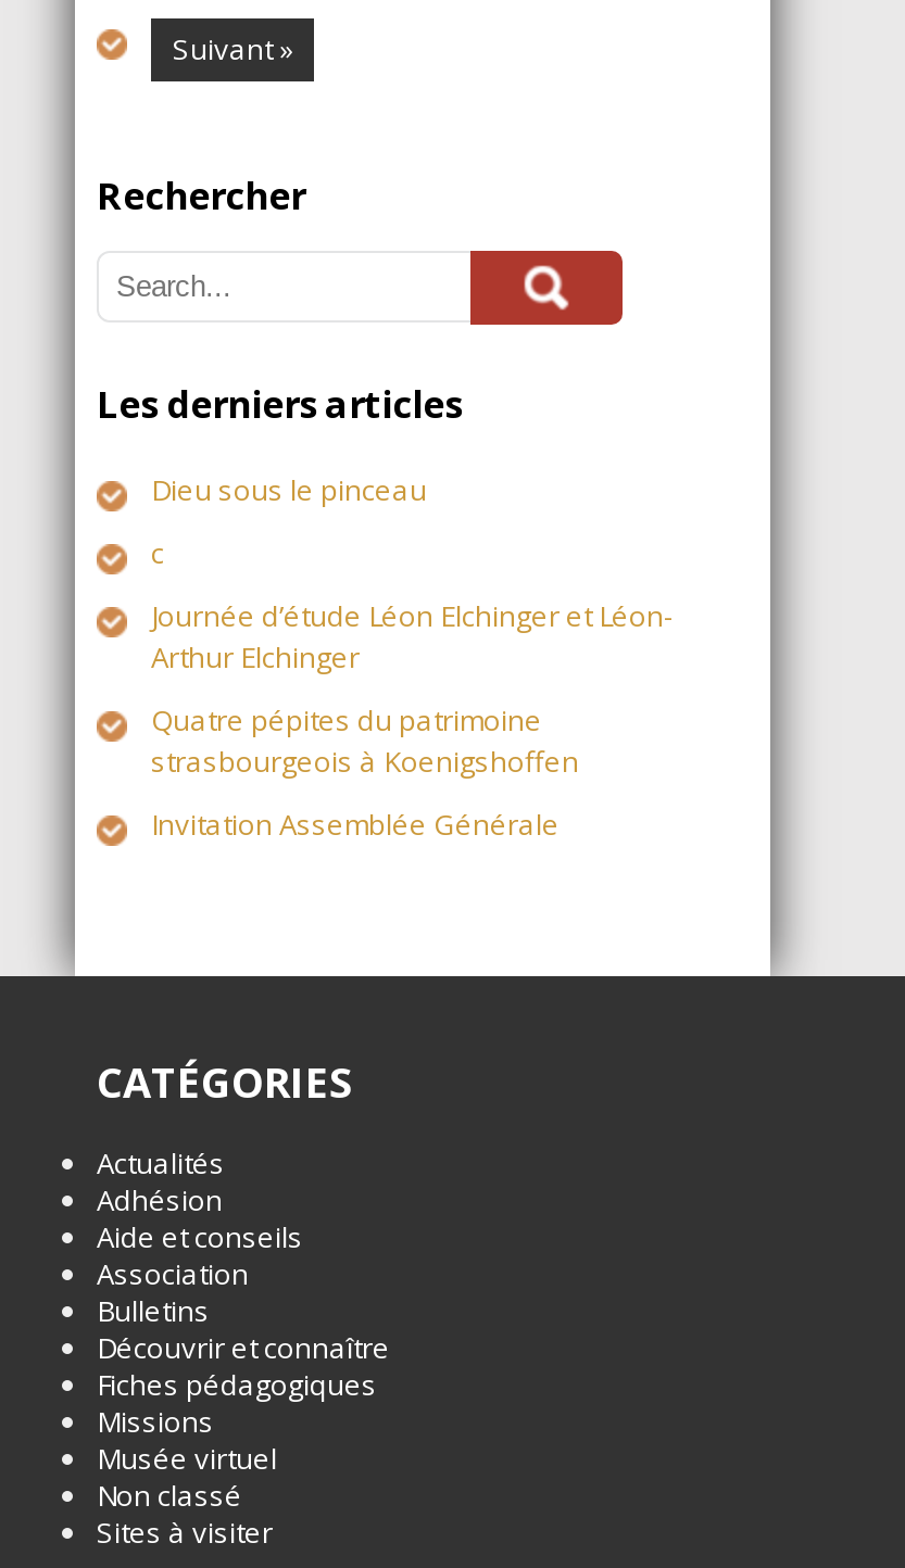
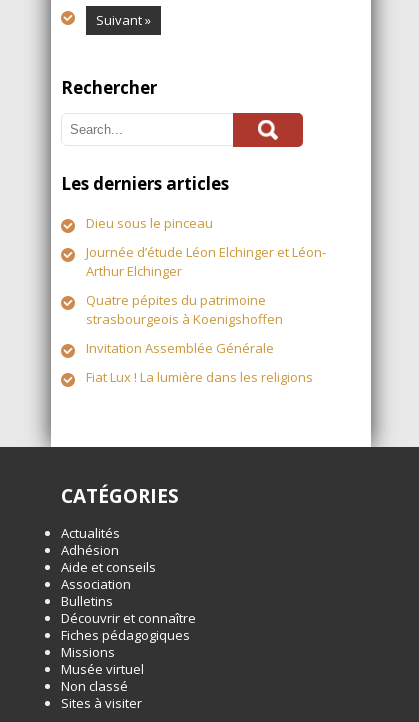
[151,532,164,571] c -> none
moved [151,595,673,843] -> [86,243,326,357]: Journée d’étude Léon Elchinger et Léon- | Arthur Elchinger | Quatre pépites du patrimoine | strasbourgeois à Koenigshoffen | Invitation Assemblée Générale
none -> [86,368,313,386] Fiat Lux ! La lumière dans les religions

